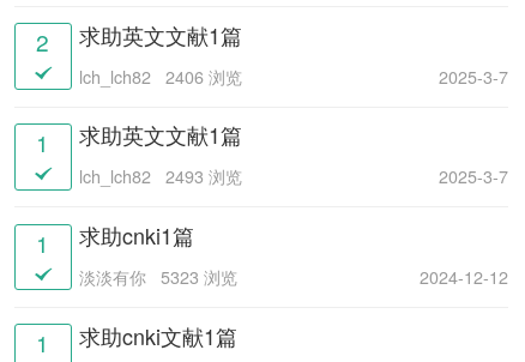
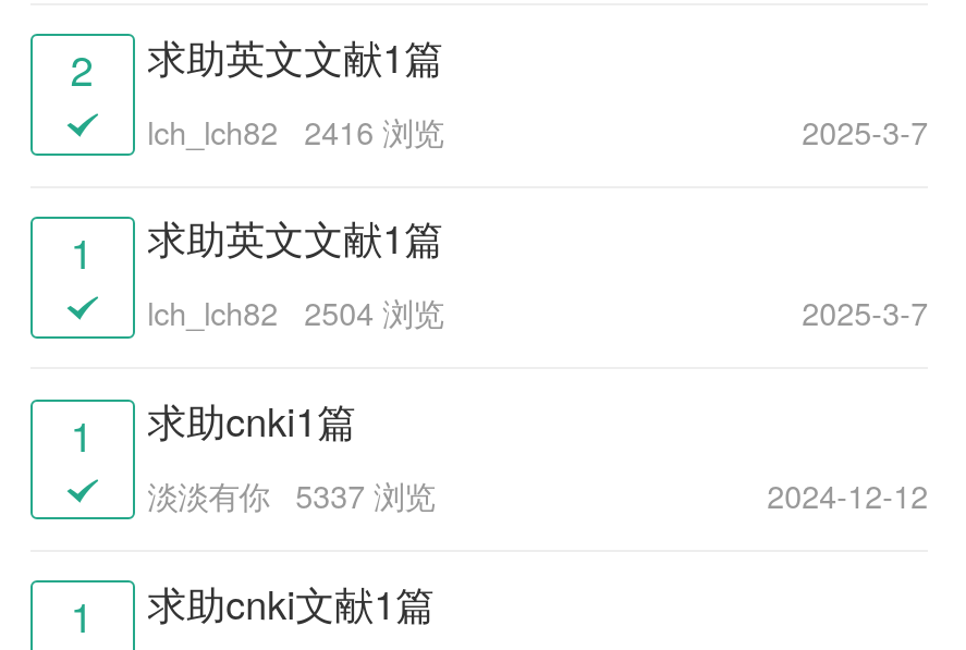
[79,64,242,88] lch_lch82 2406 浏览 -> [147,109,443,153] lch_lch82 2416 浏览
[79,165,242,189] lch_lch82 2493 浏览 -> [147,292,443,335] lch_lch82 2504 浏览
[79,265,237,289] 淡淡有你 5323 浏览 -> [147,474,435,517] 淡淡有你 5337 浏览

